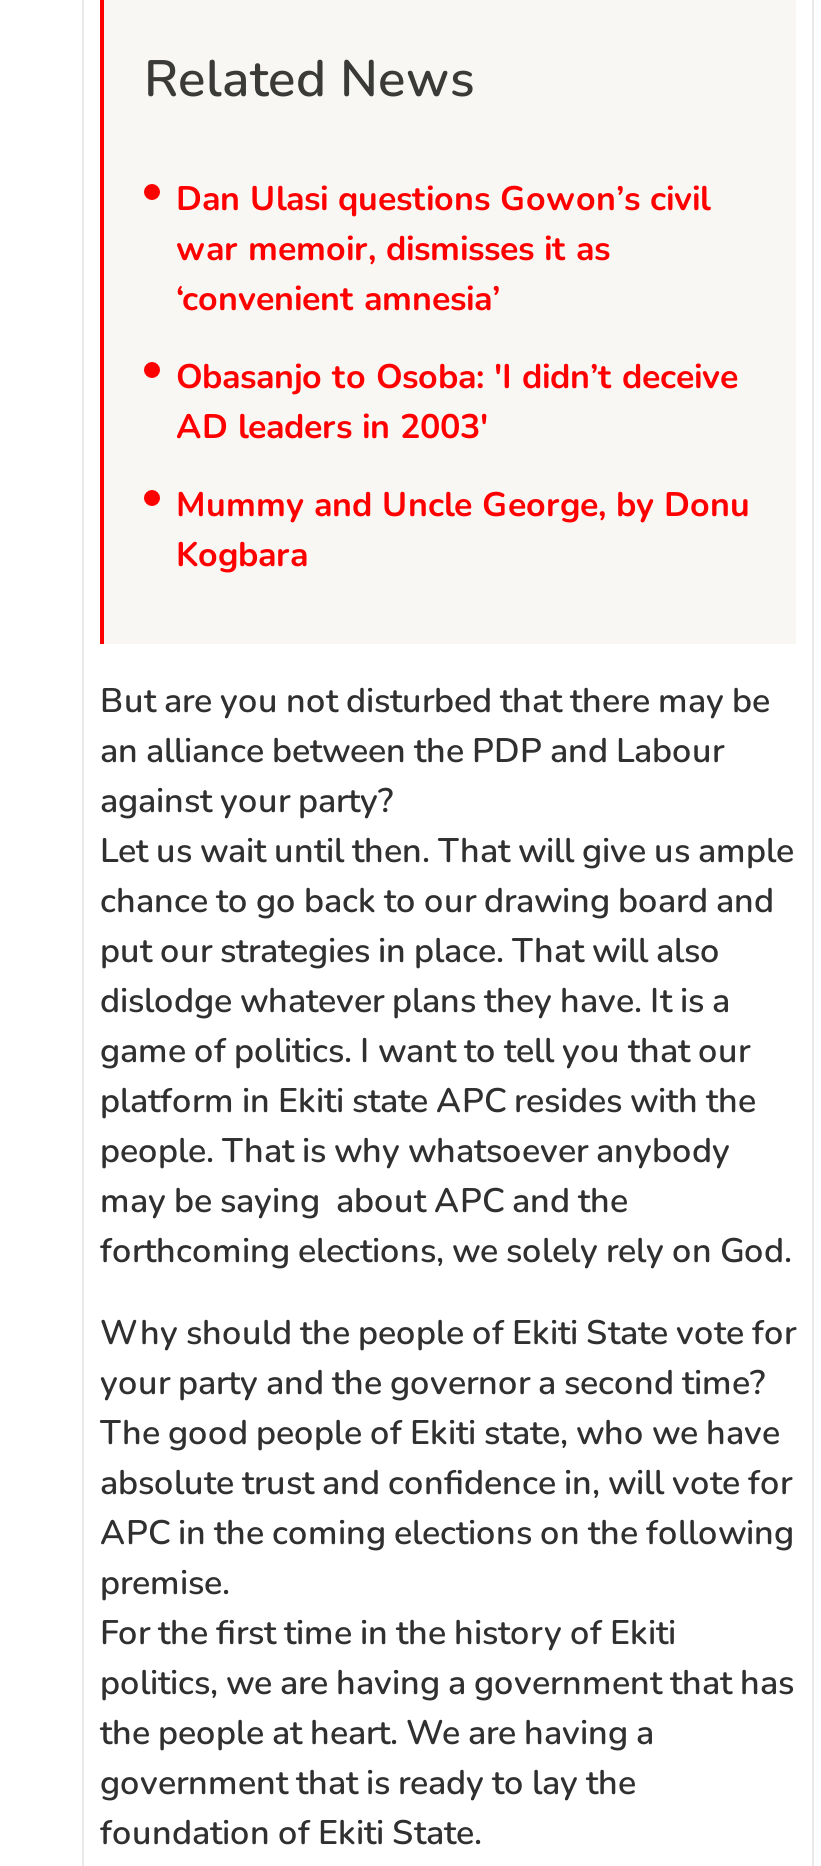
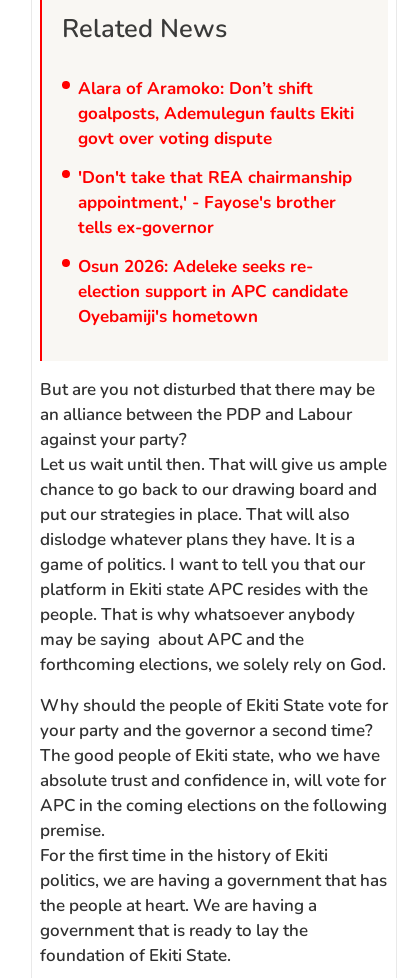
[176,176,710,322] Dan Ulasi questions Gowon’s civil | war memoir, dismisses it as | ‘convenient amnesia’ -> [78,77,354,150] Alara of Aramoko: Don’t shift | goalposts, Ademulegun faults Ekiti | govt over voting dispute
[176,354,738,450] Obasanjo to Osoba: 'I didn’t deceive | AD leaders in 2003' -> [78,166,352,239] 'Don't take that REA chairmanship | appointment,' - Fayose's brother | tells ex-governor
[176,482,750,578] Mummy and Uncle George, by Donu | Kogbara -> [78,255,348,328] Osun 2026: Adeleke seeks re- | election support in APC candidate | Oyebamiji's hometown

